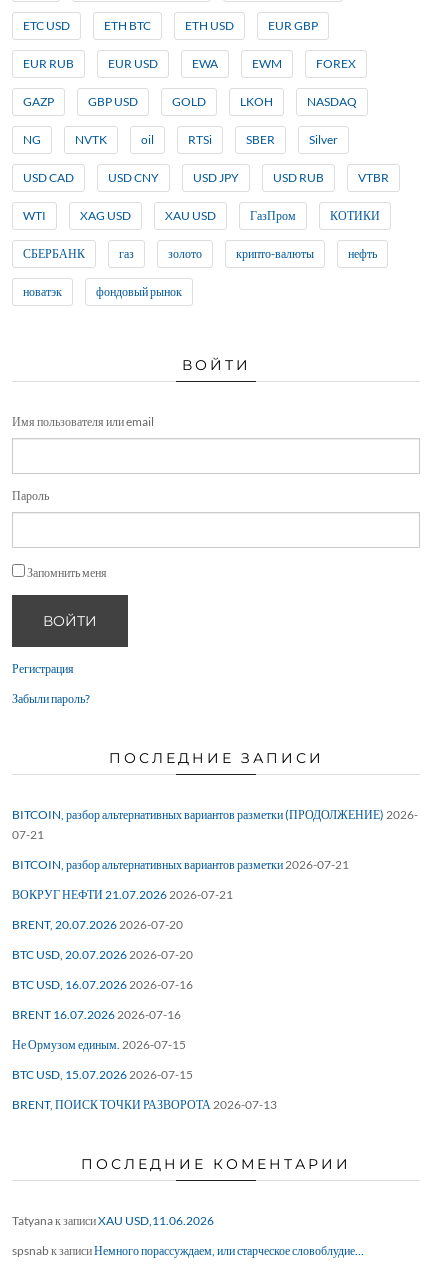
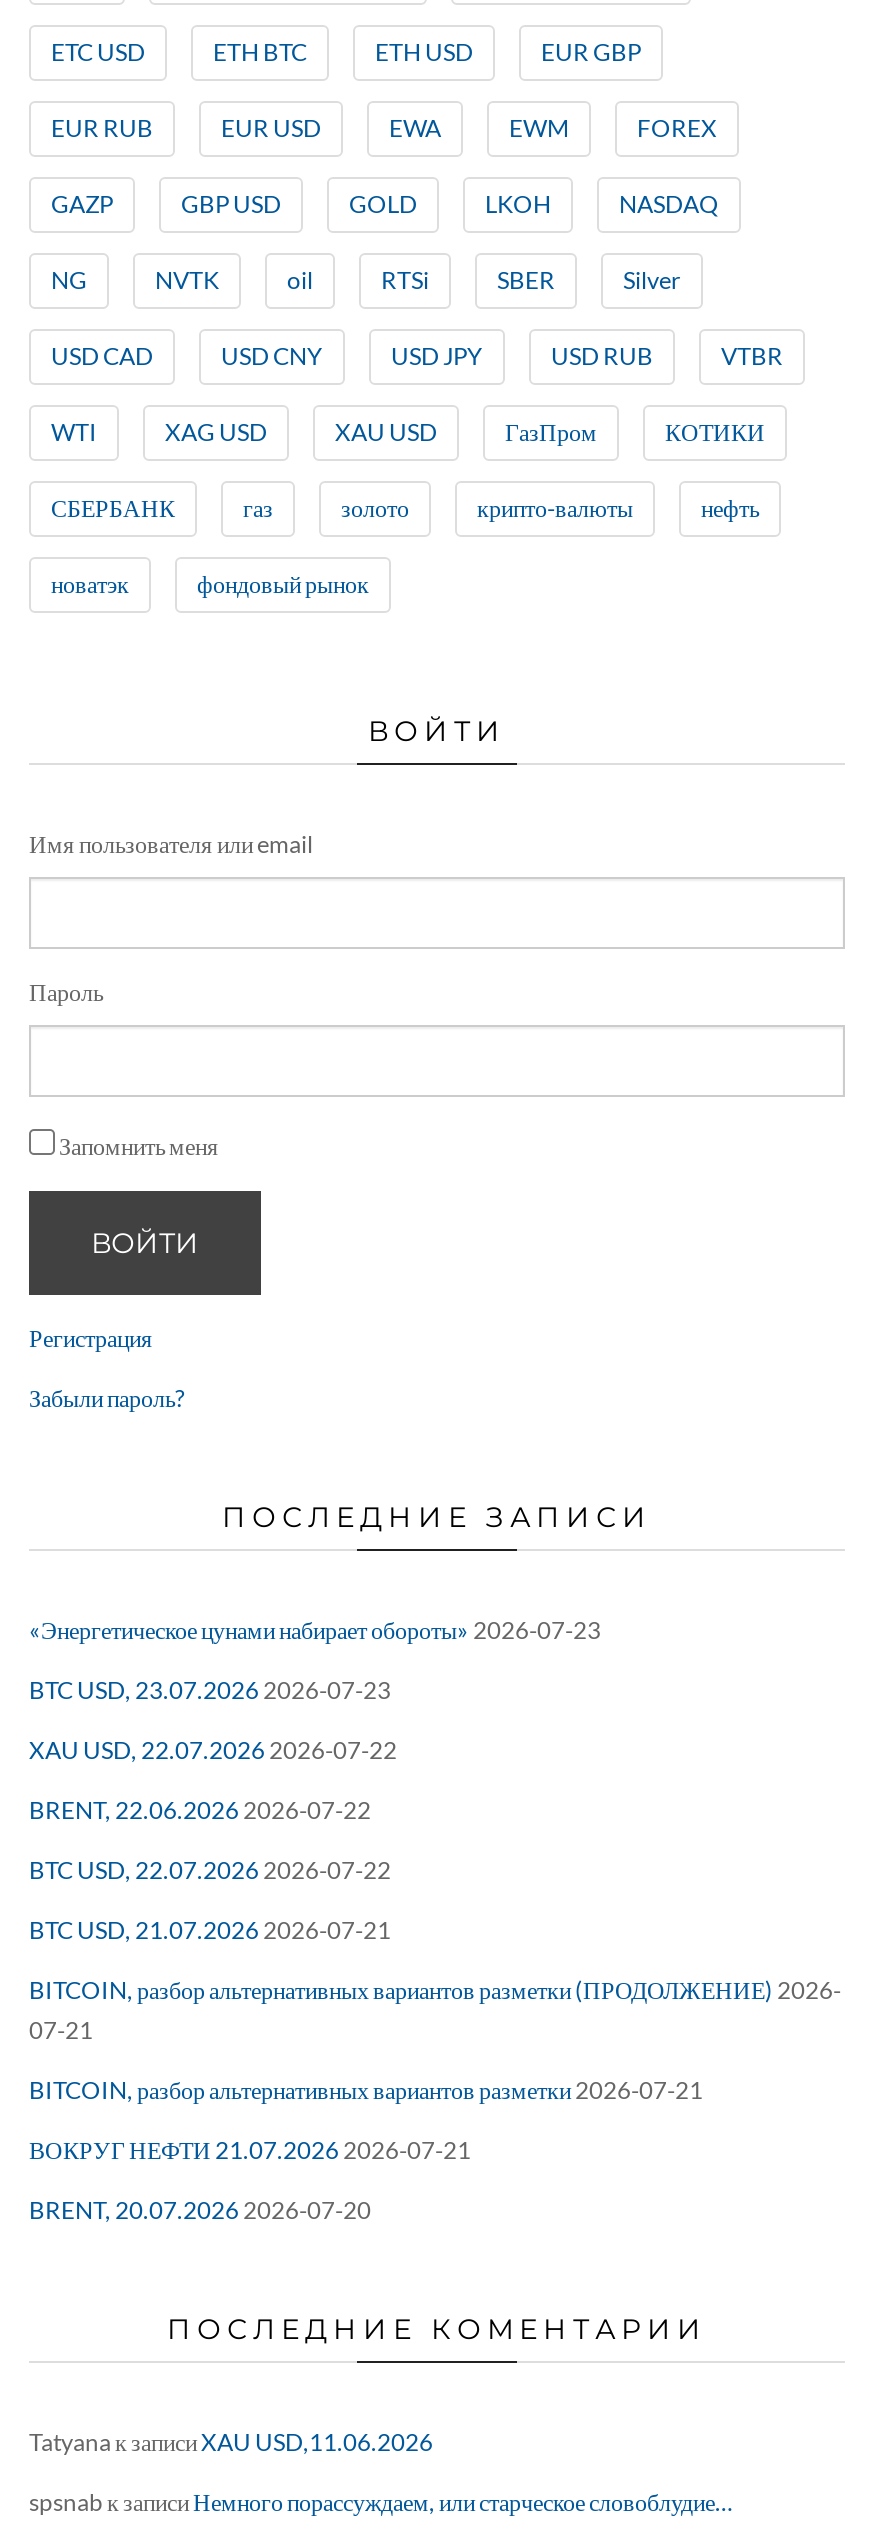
none -> [29,1614,601,1944] «Энергетическое цунами набирает обороты» 2026-07-23 | BTC USD, 23.07.2026 2026-07-23 | XAU USD, 22.07.2026 2026-07-22 | BRENT, 22.06.2026 2026-07-22 | BTC USD, 22.07.2026 2026-07-22 | BTC USD, 21.07.2026 2026-07-21
moved [12,807,418,932] -> [29,1974,841,2224]: BITCOIN, разбор альтернативных вариантов разметки (ПРОДОЛЖЕНИЕ) 2026- | 07-21 | BITCOIN, разбор альтернативных вариантов разметки 2026-07-21 | ВОКРУГ НЕФТИ 21.07.2026 2026-07-21 | BRENT, 20.07.2026 2026-07-20
[12,947,277,1112] BTC USD, 20.07.2026 2026-07-20 | BTC USD, 16.07.2026 2026-07-16 | BRENT 16.07.2026 2026-07-16 | Не Ормузом единым. 2026-07-15 | BTC USD, 15.07.2026 2026-07-15 | BRENT, ПОИСК ТОЧКИ РАЗВОРОТА 2026-07-13 -> none

